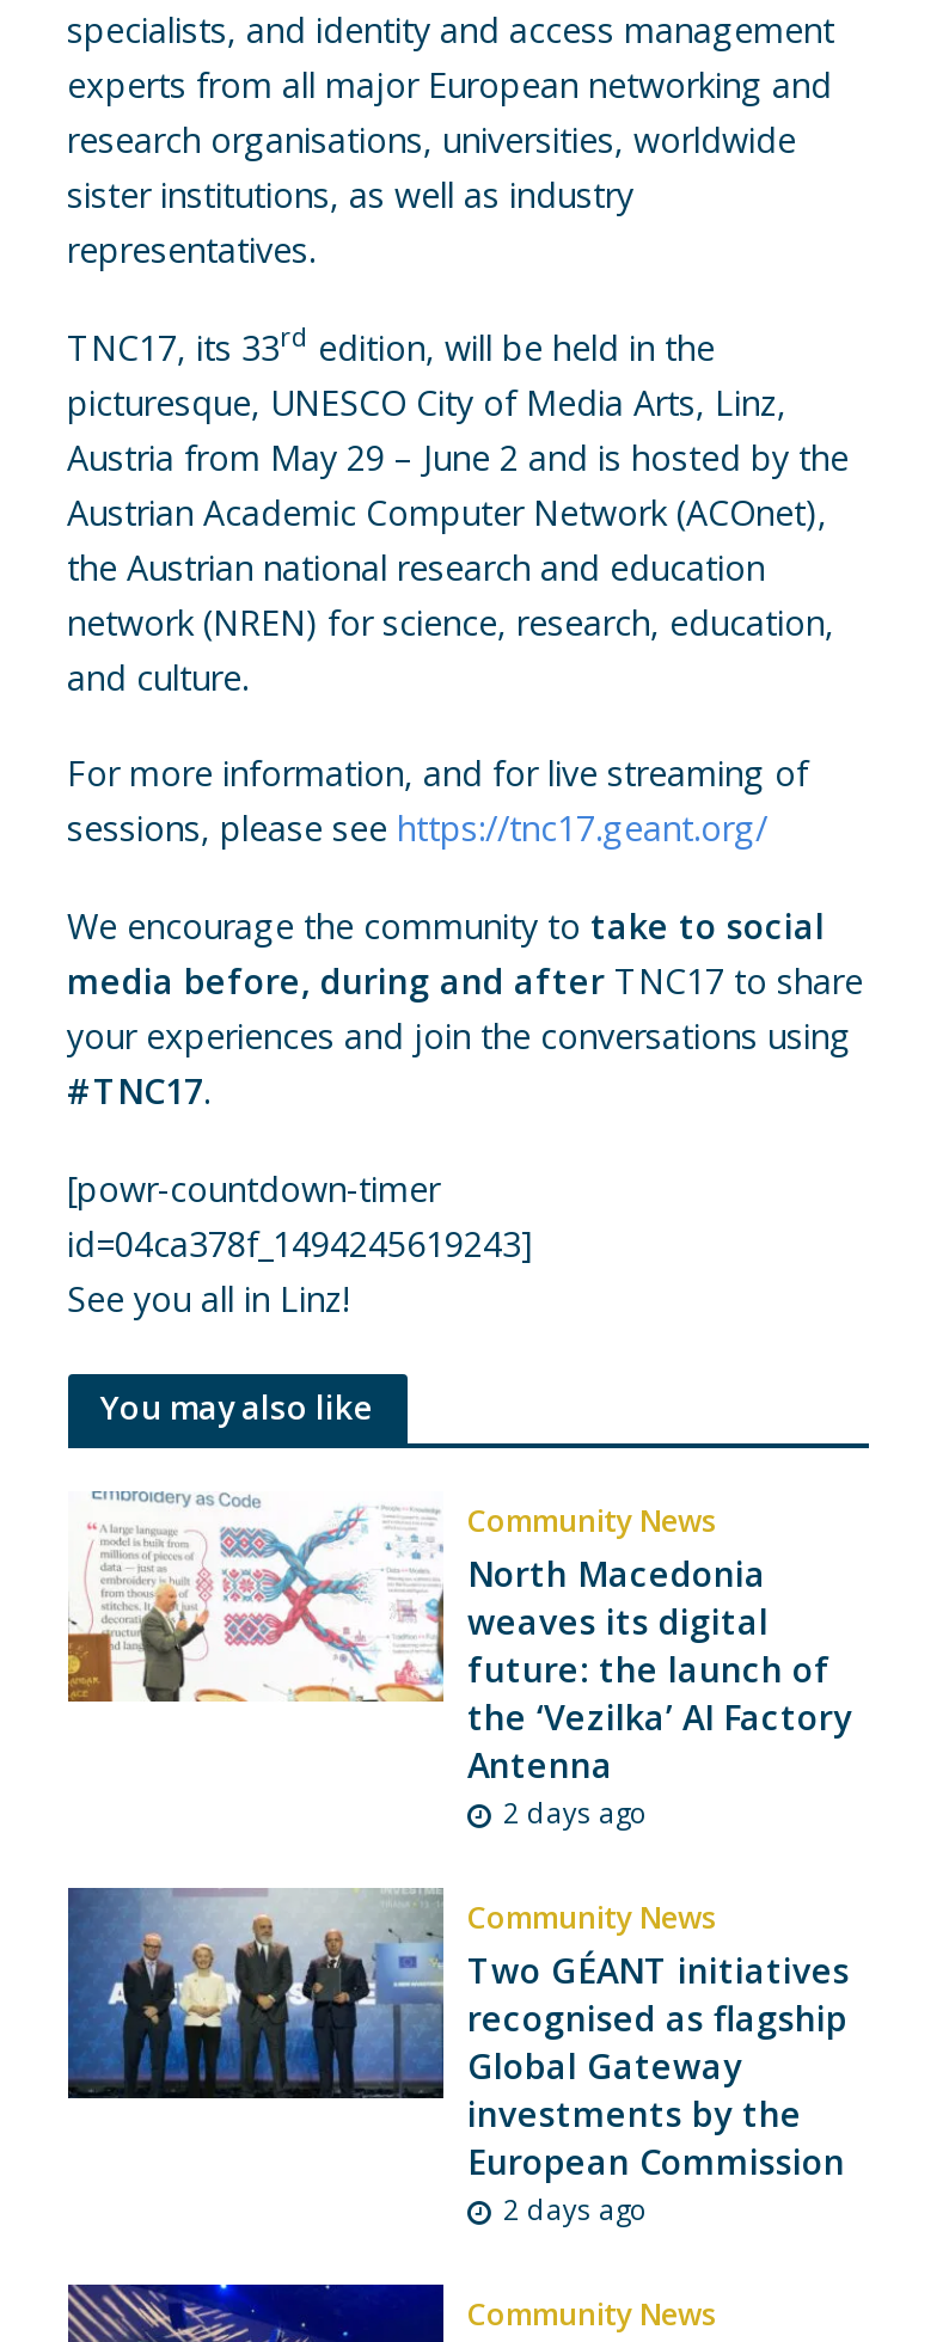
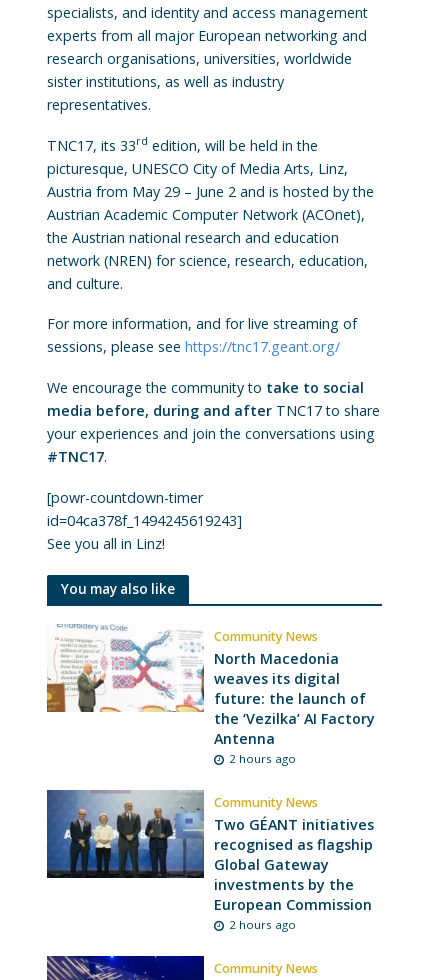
[503,1795,649,1831] 2 days ago -> [229,751,296,766] 2 hours ago
[503,2192,649,2228] 2 days ago -> [229,917,296,932] 2 hours ago

